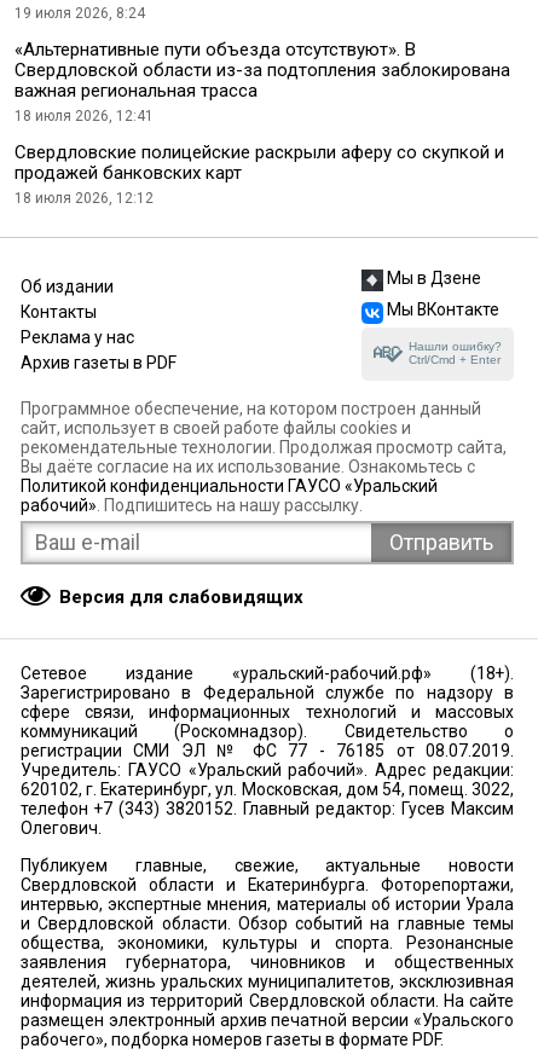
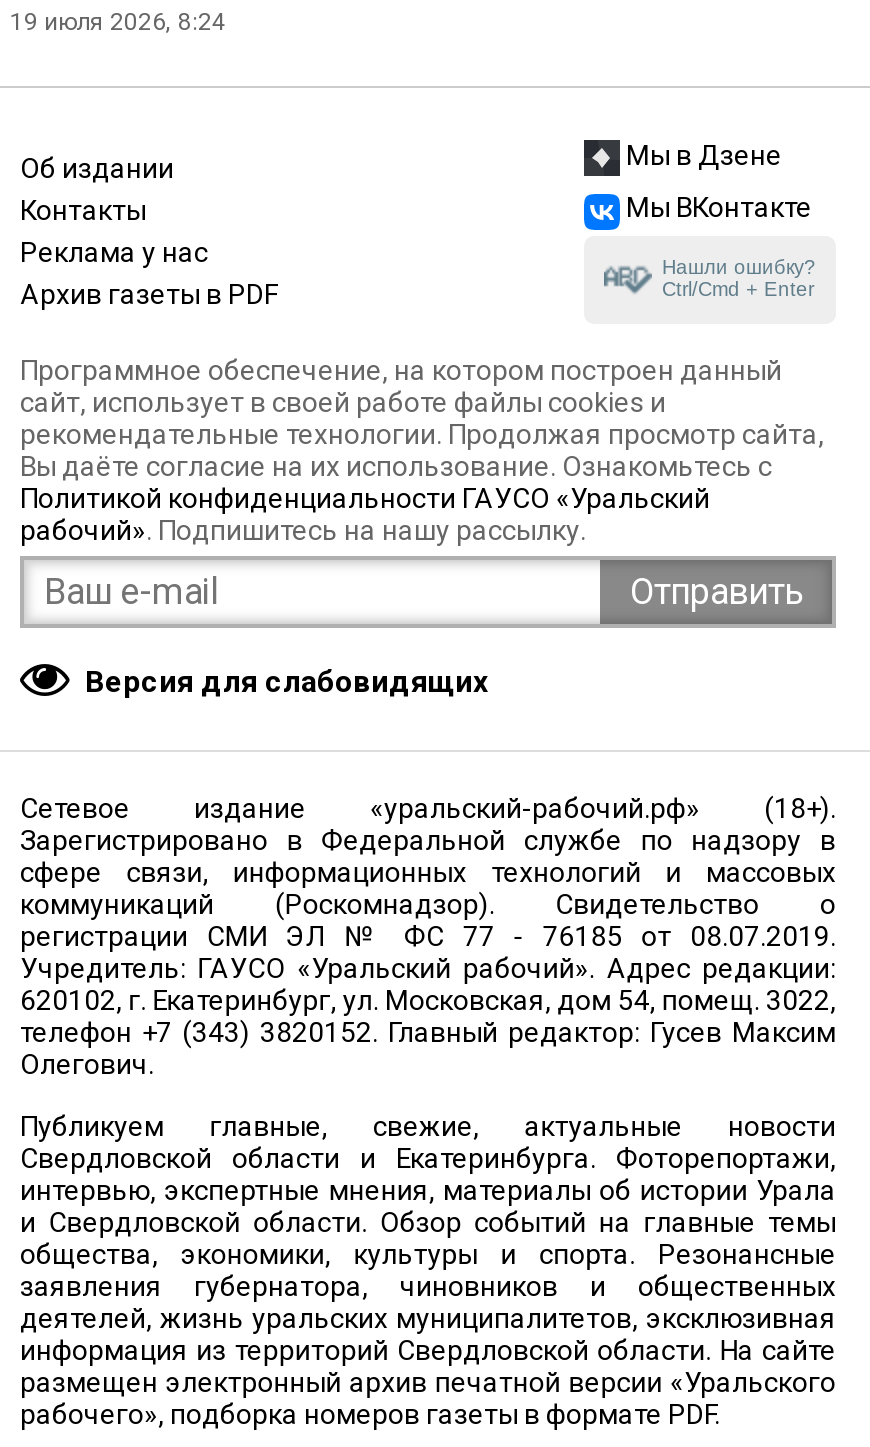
[15,39,510,207] «Альтернативные пути объезда отсутствуют». В | Свердловской области из-за подтопления заблокирована | важная региональная трасса | 18 июля 2026, 12:41 | Свердловские полицейские раскрыли аферу со скупкой и | продажей банковских карт | 18 июля 2026, 12:12 -> none

